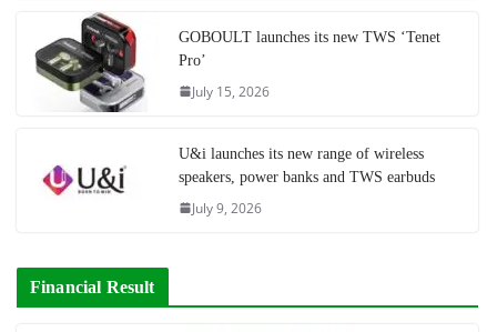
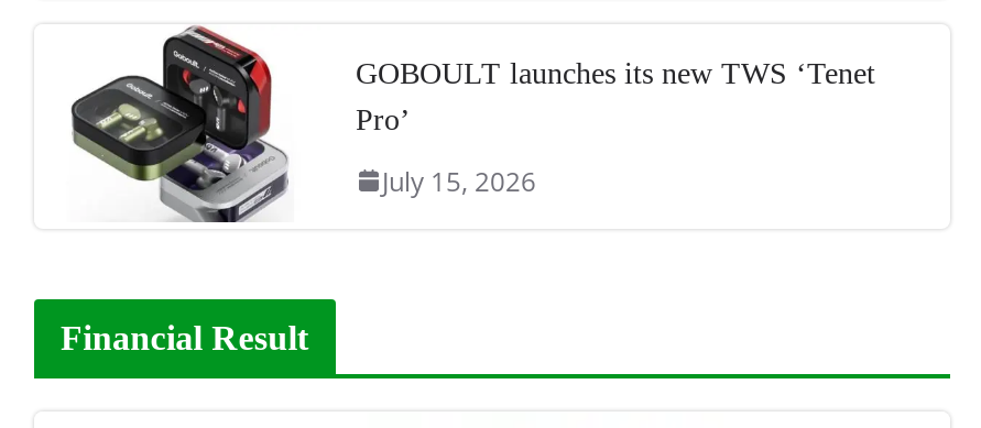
[35,145,435,218] [image] | U&i launches its new range of wireless | speakers, power banks and TWS earbuds | July 9, 2026 -> none

